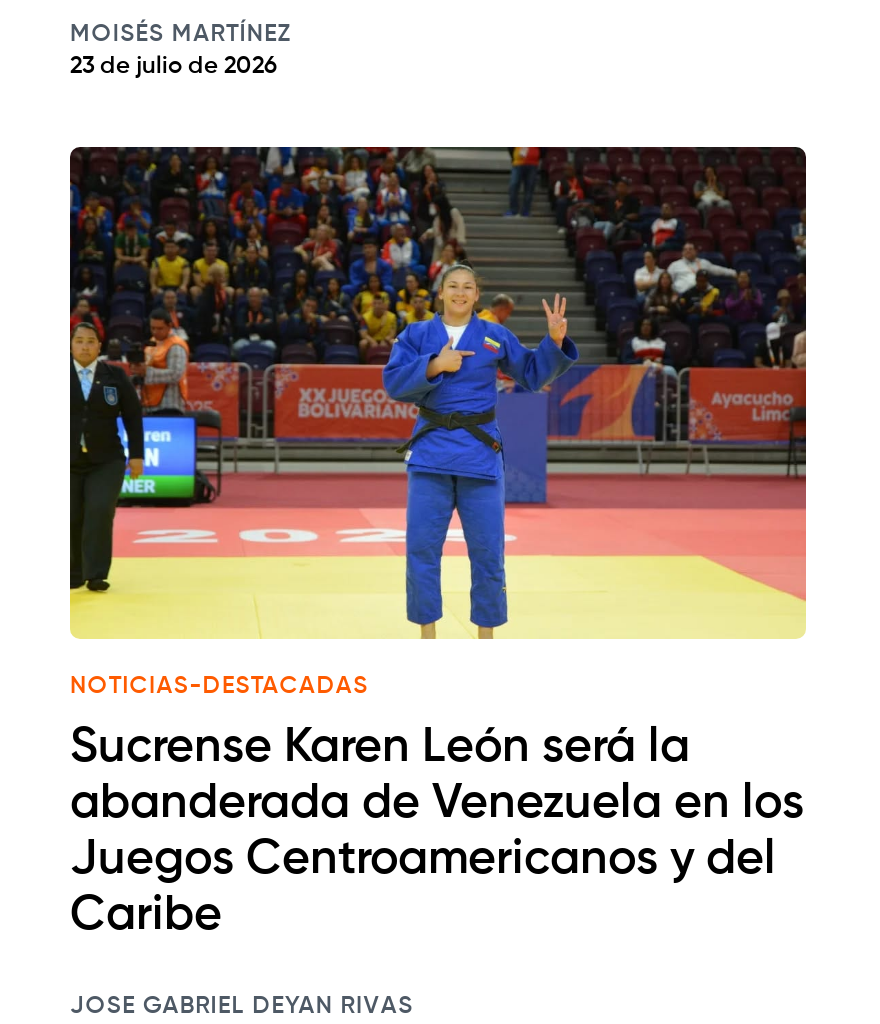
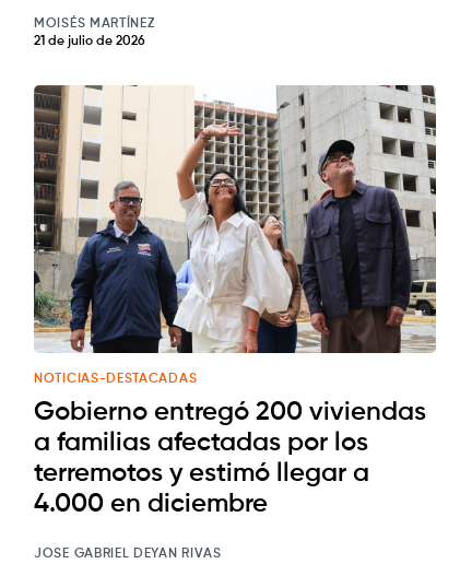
[70,56,278,80] 23 de julio de 2026 -> [34,35,145,48] 21 de julio de 2026
[70,144,808,640] [image] -> [33,84,437,354] [image]
[70,722,804,938] Sucrense Karen León será la | abanderada de Venezuela en los | Juegos Centroamericanos y del | Caribe -> [34,399,426,517] Gobierno entregó 200 viviendas | a familias afectadas por los | terremotos y estimó llegar a | 4.000 en diciembre

